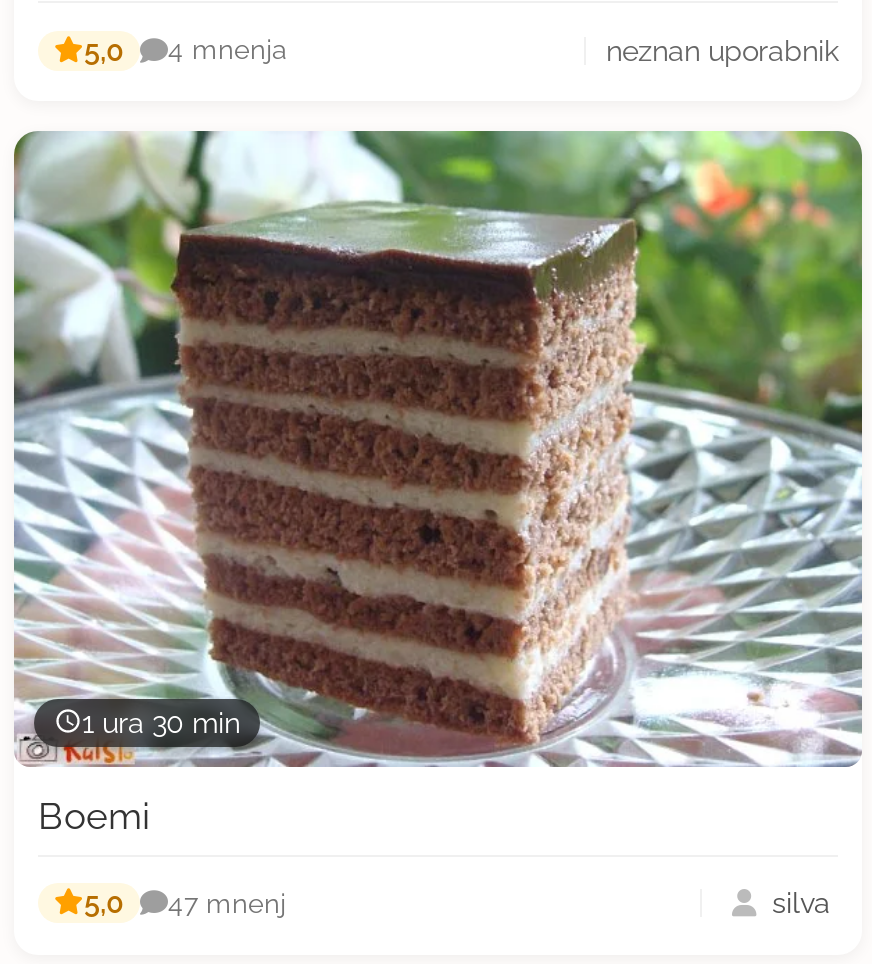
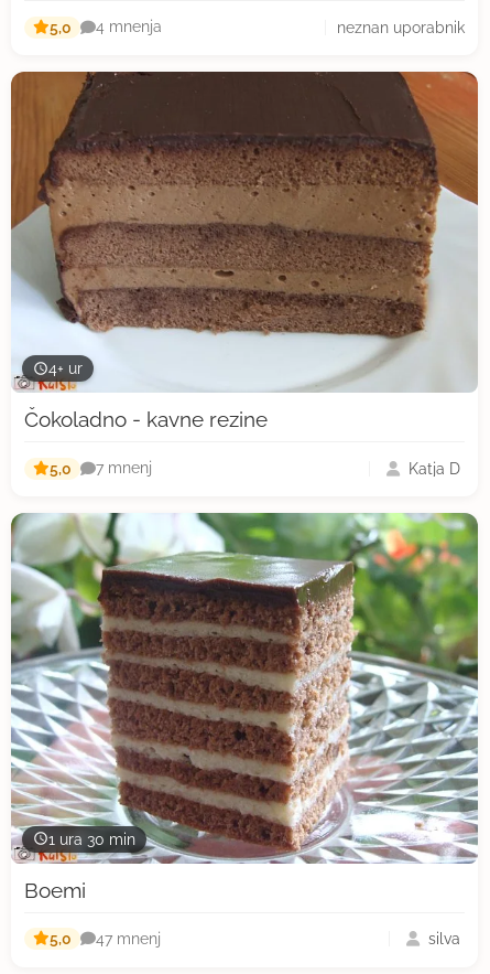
none -> [10,71,478,477] [image] | 4+ ur | Čokoladno - kavne rezine | 5,0 | 7 mnenj | Katja D

